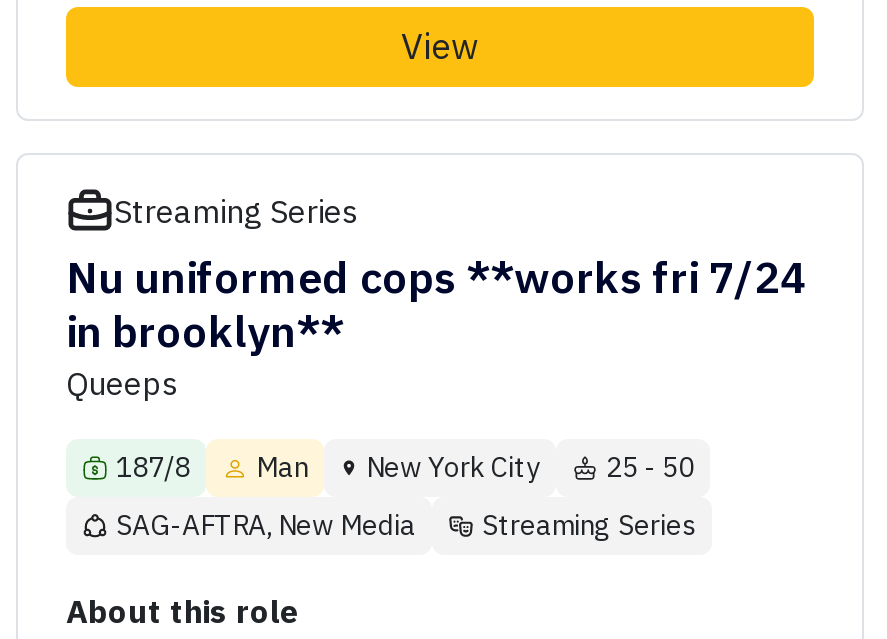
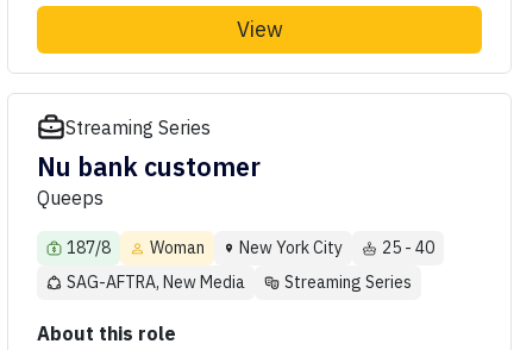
[66,249,806,359] Nu uniformed cops **works fri 7/24 | in brooklyn** -> [37,150,261,184] Nu bank customer
[256,449,308,485] Man -> [150,237,205,259] Woman
[606,449,694,485] 25 - 50 -> [382,237,434,259] 25 - 40

